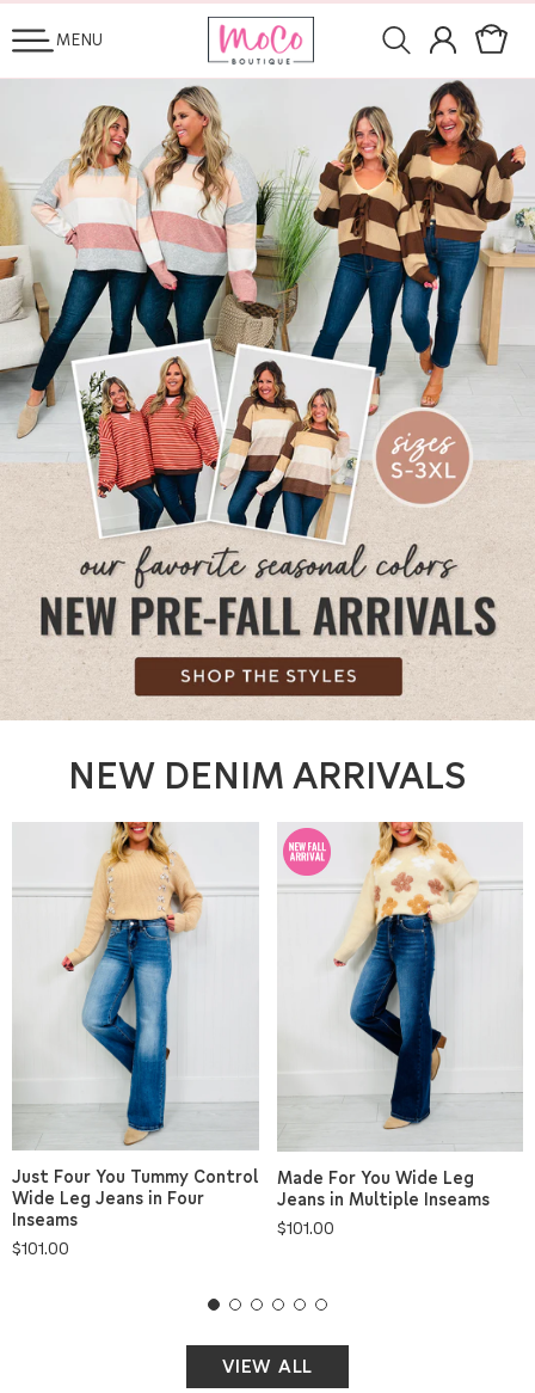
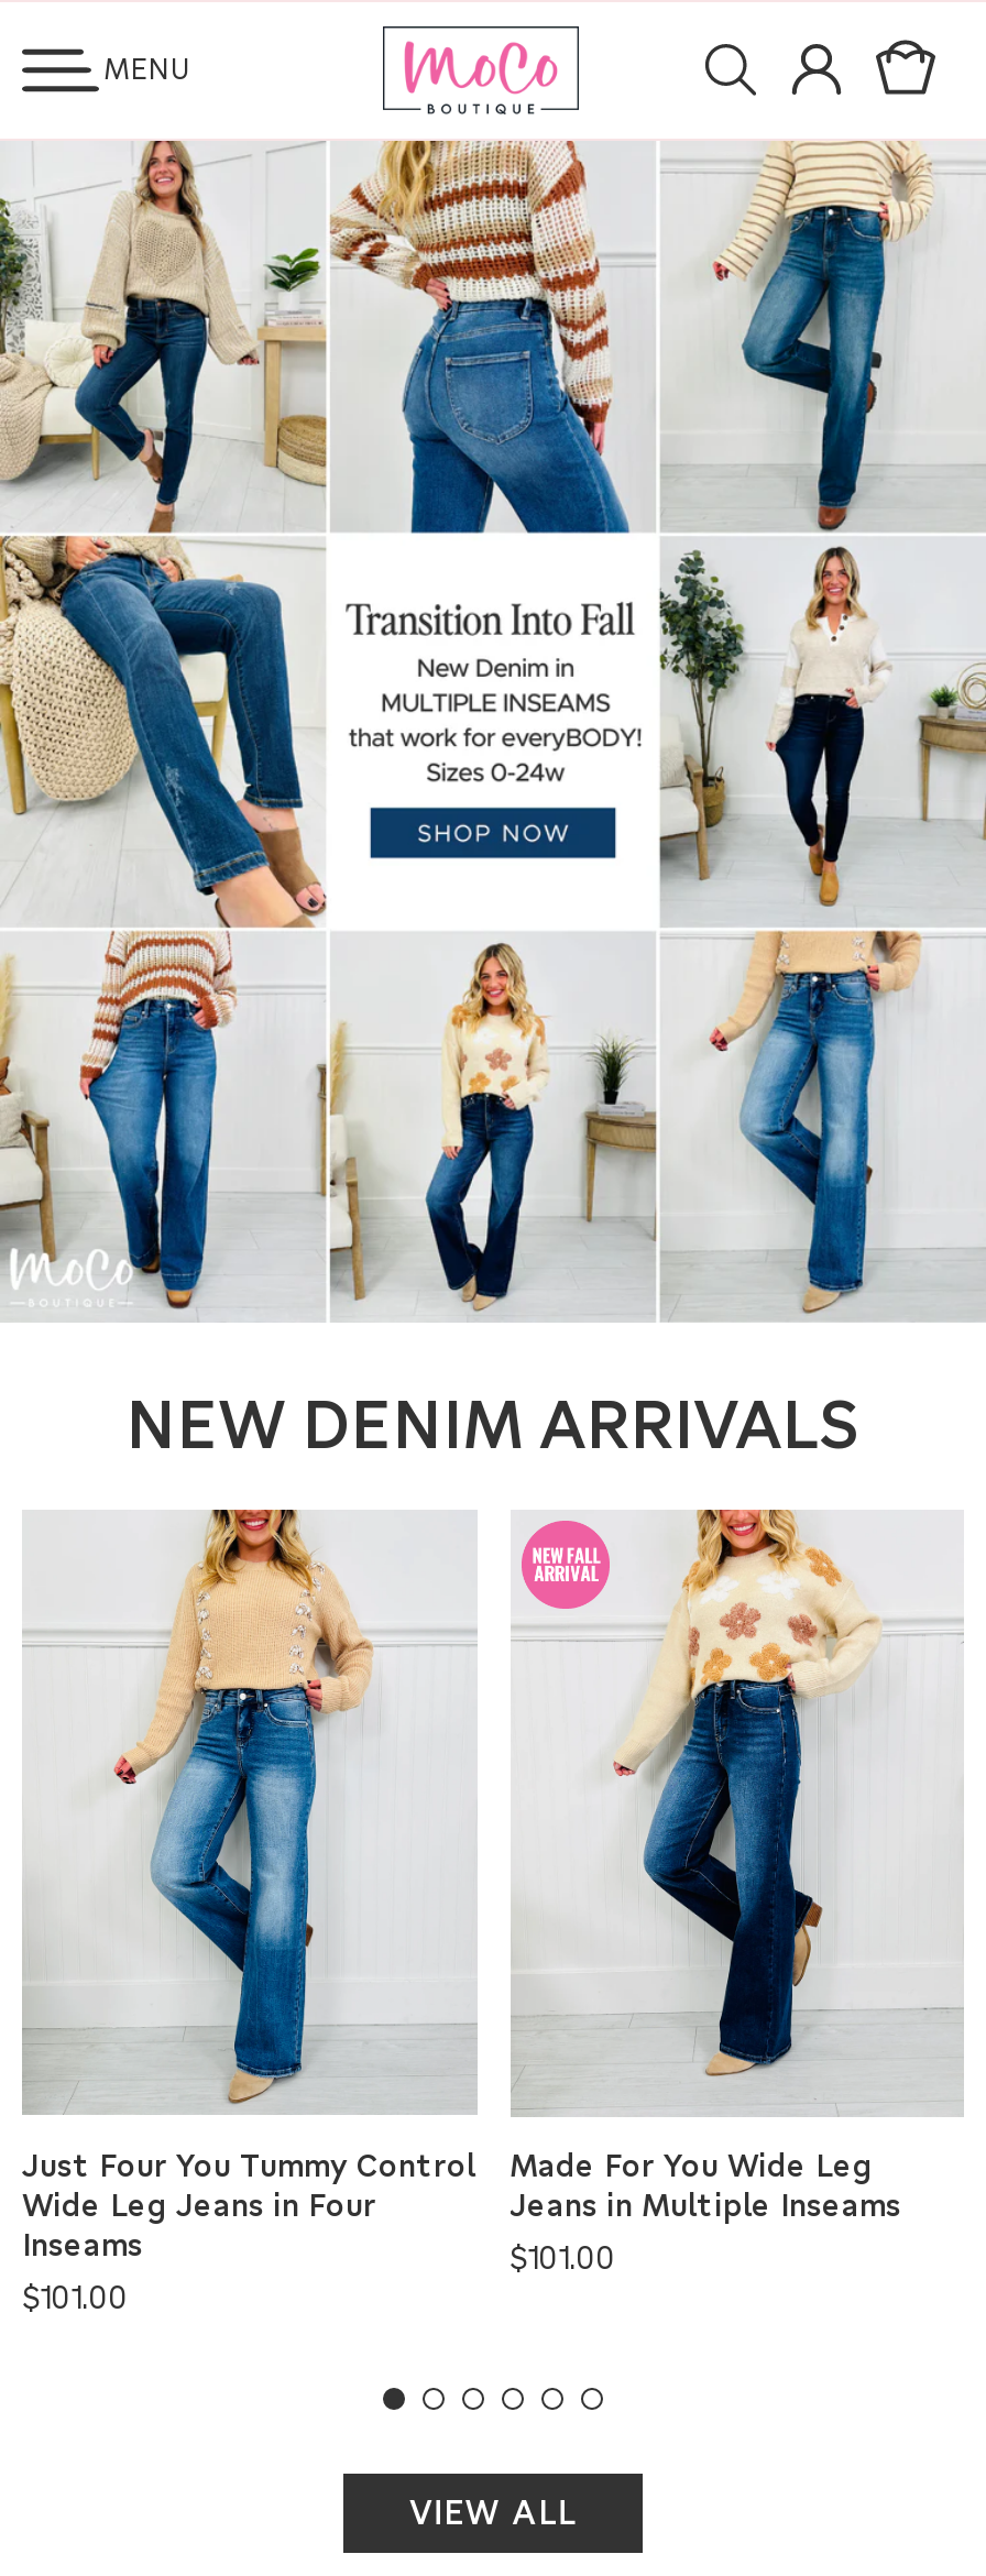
[4,79,531,716] [image] -> [7,139,979,1318] [image]

